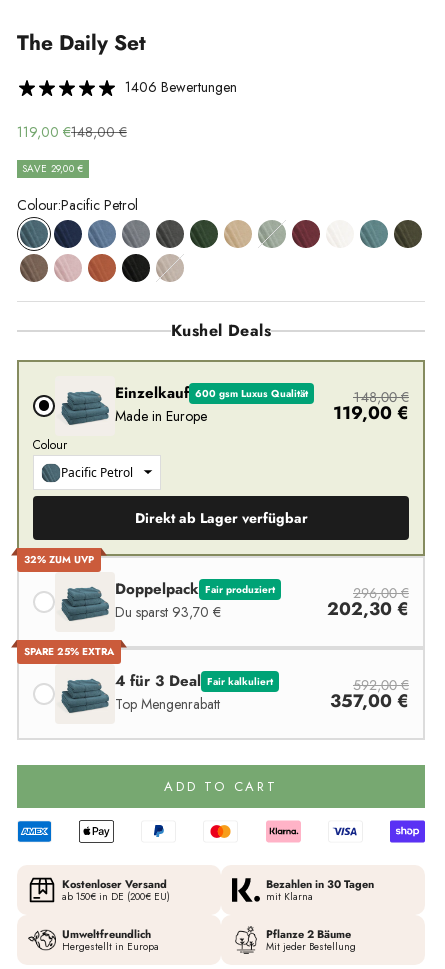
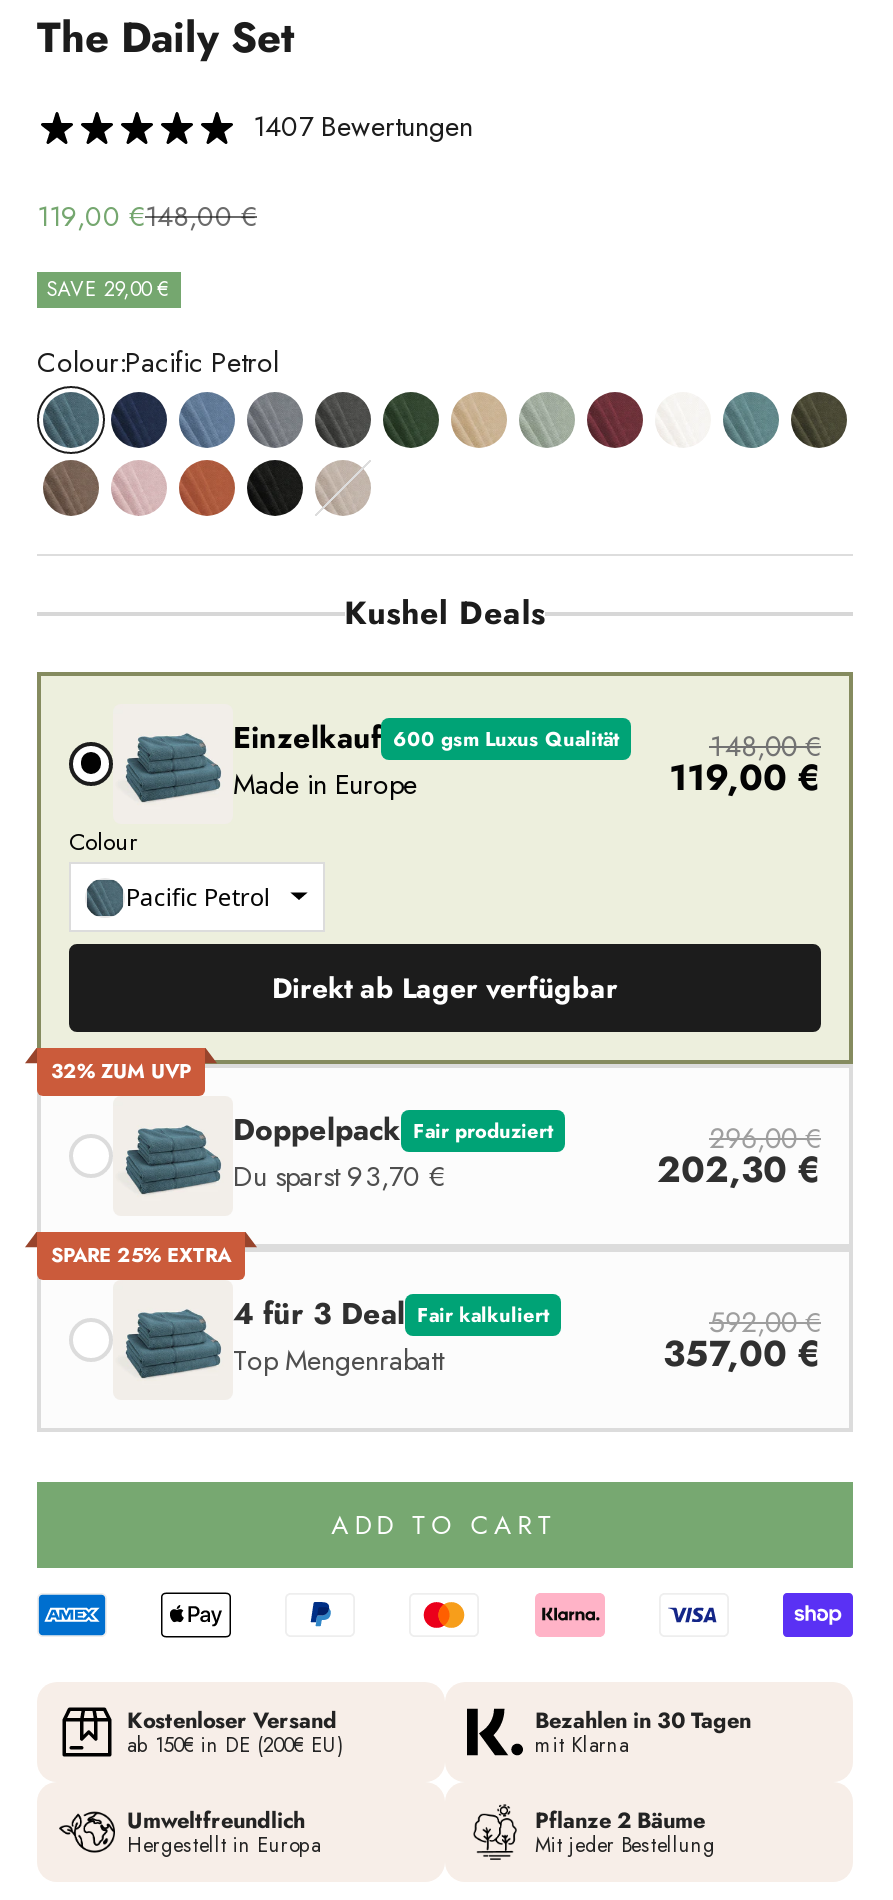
[125,77,237,97] 1406 Bewertungen -> [253,107,473,147] 1407 Bewertungen

